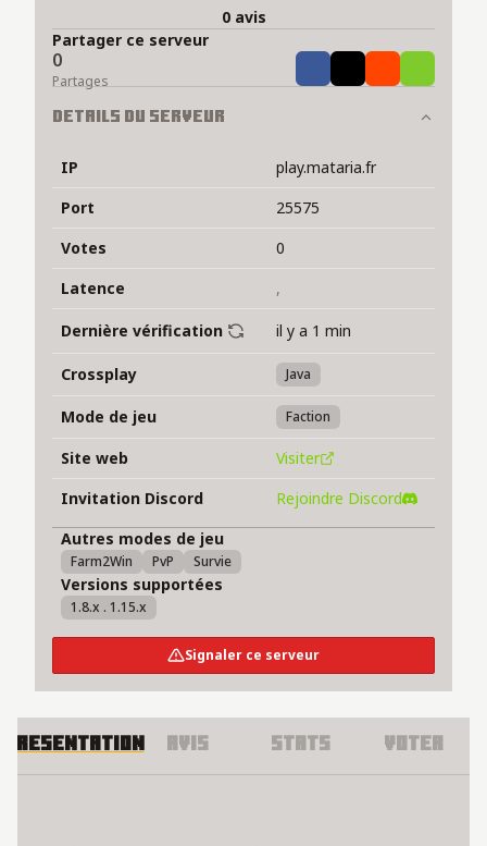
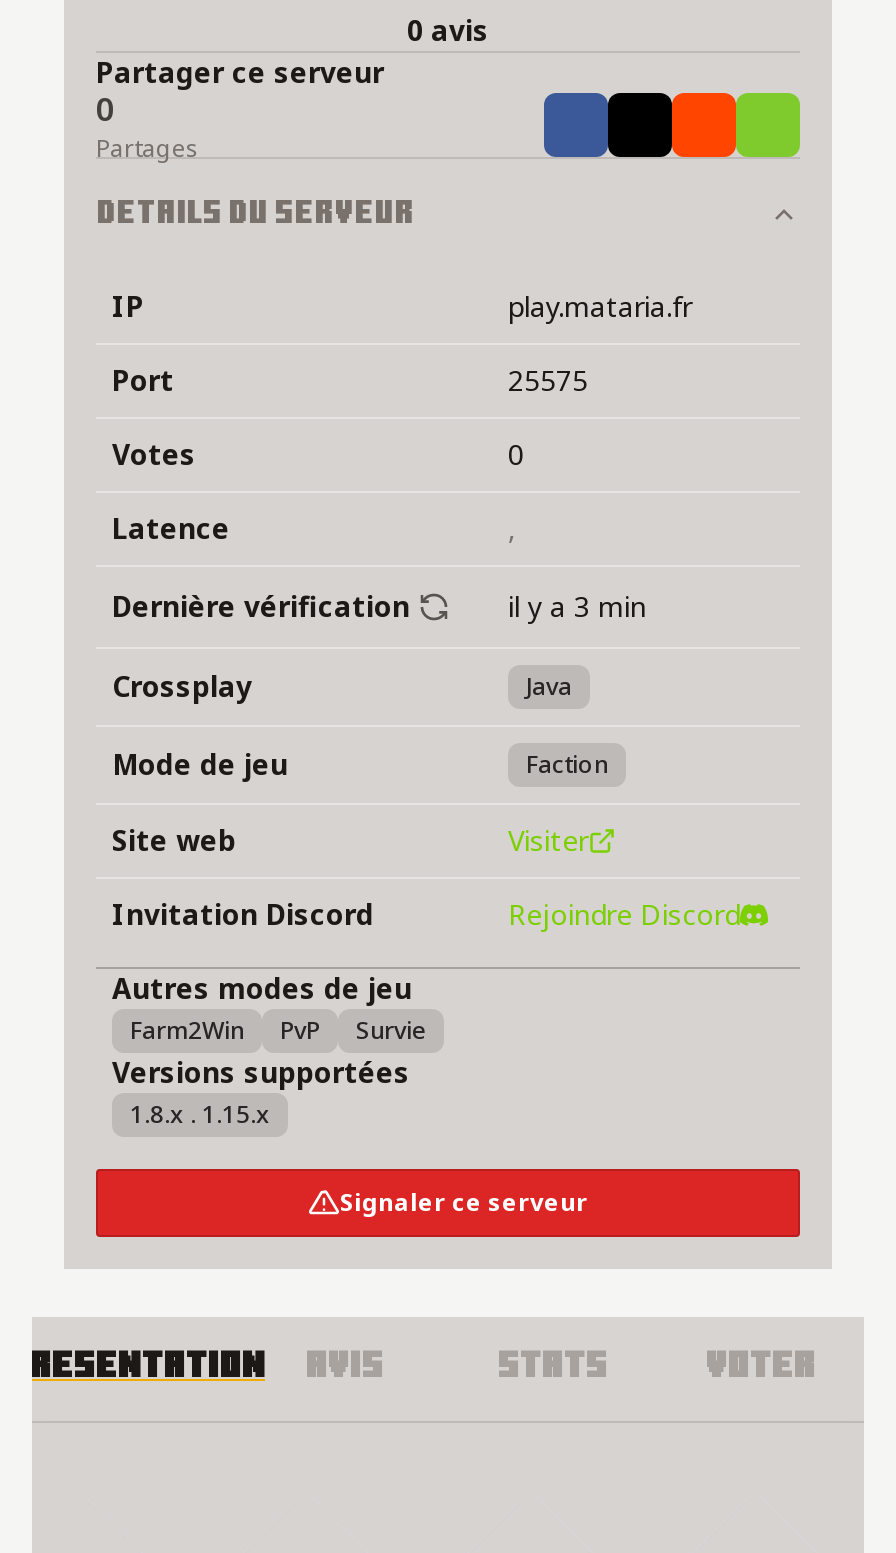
[276,320,351,341] il y a 1 min -> [508,587,646,625] il y a 3 min

